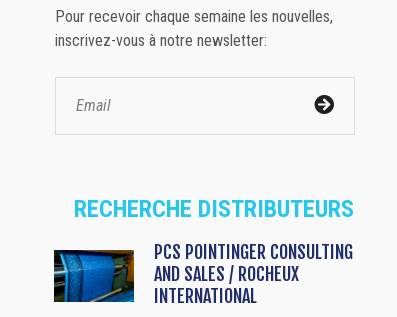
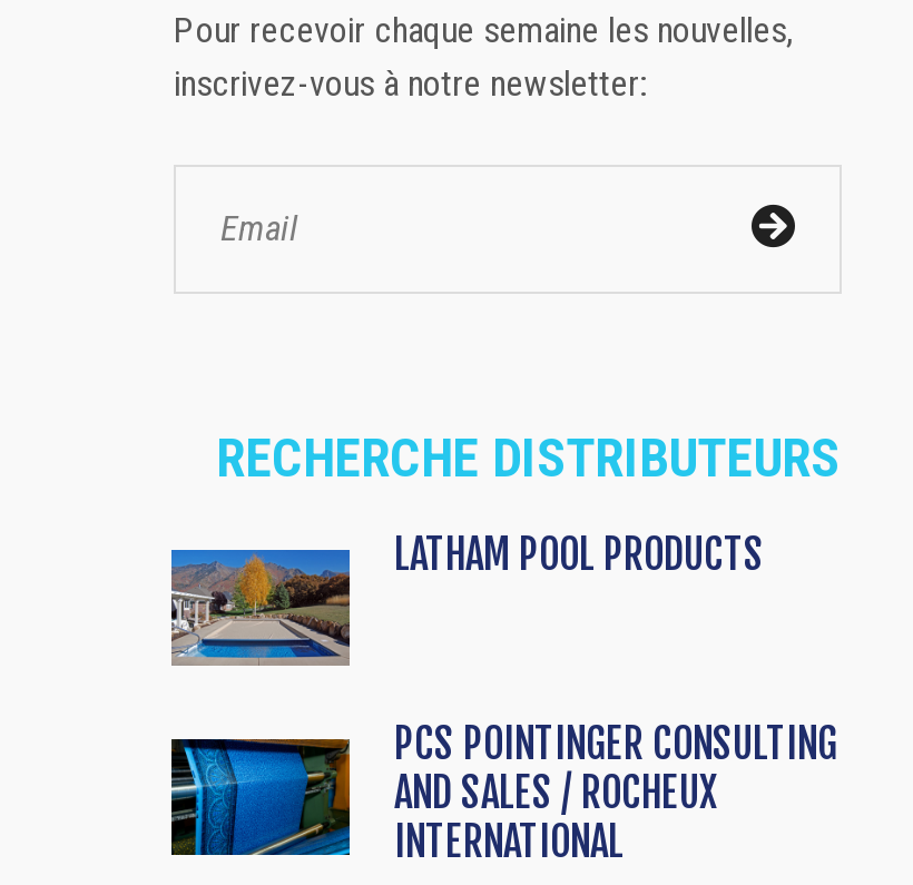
none -> [169,530,764,668] [image] | LATHAM POOL PRODUCTS

